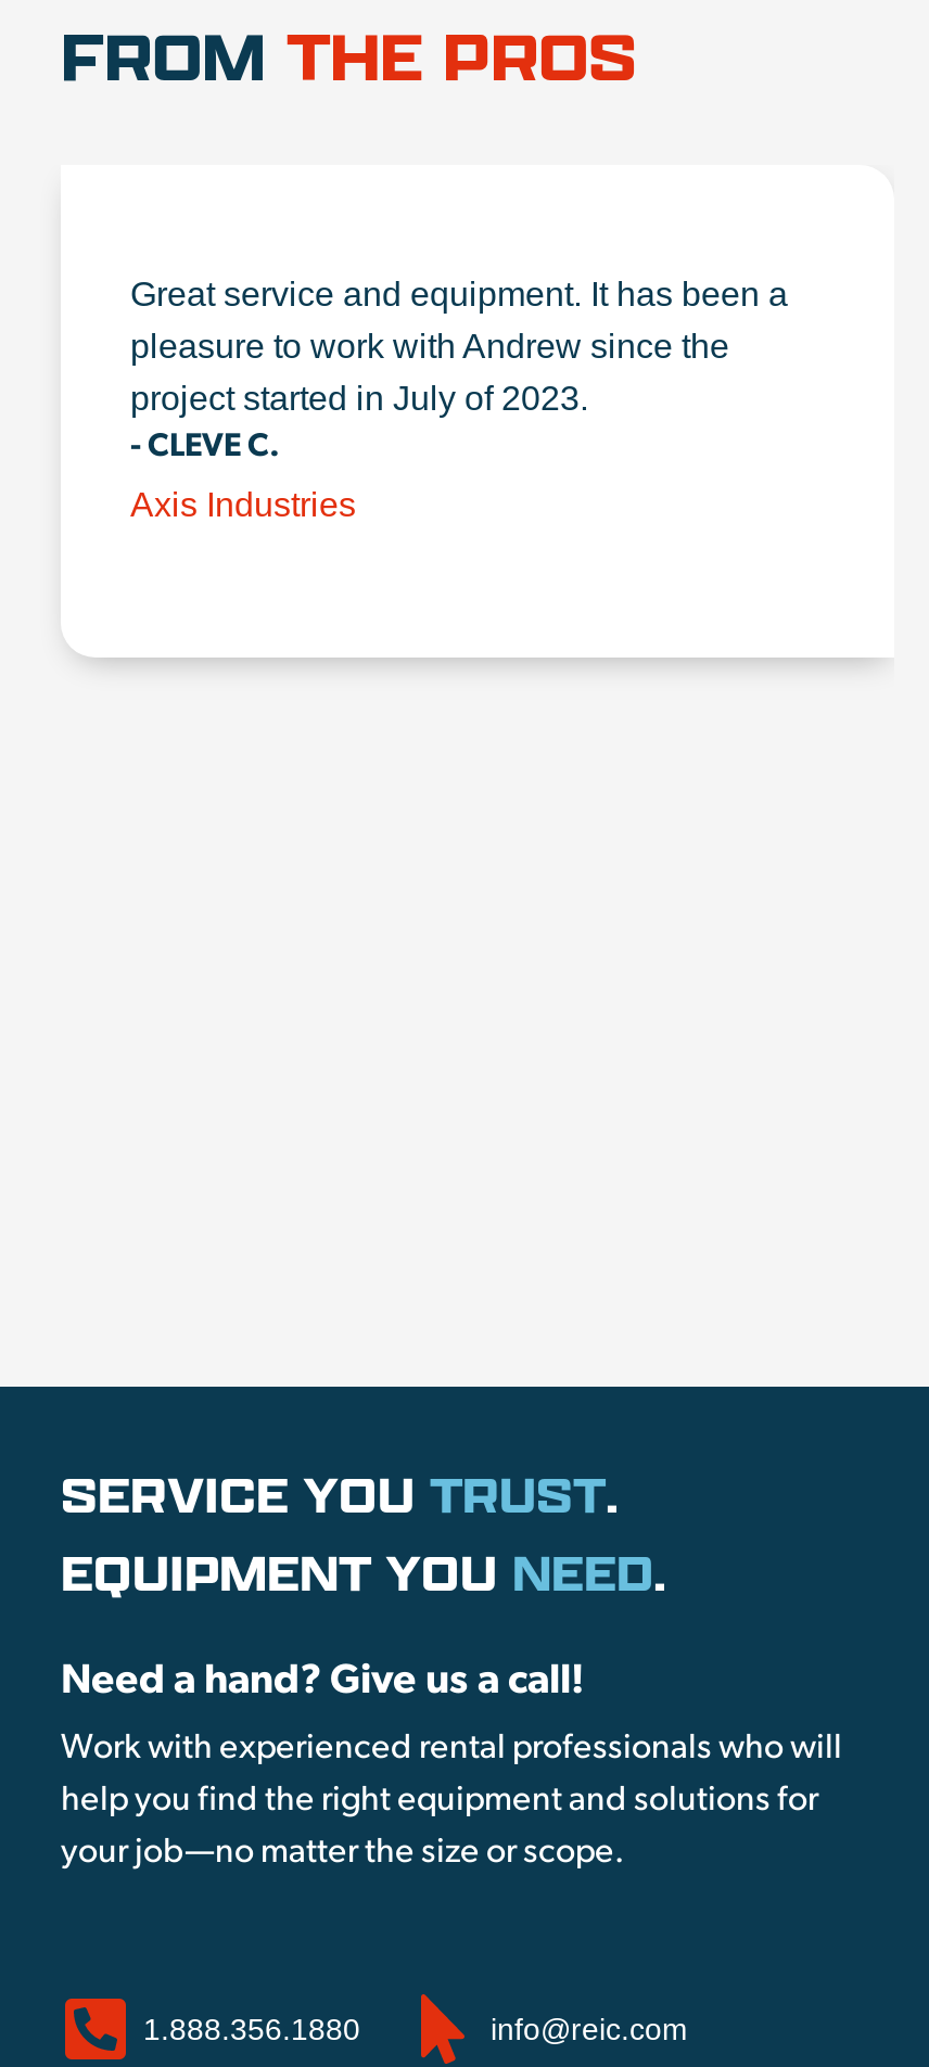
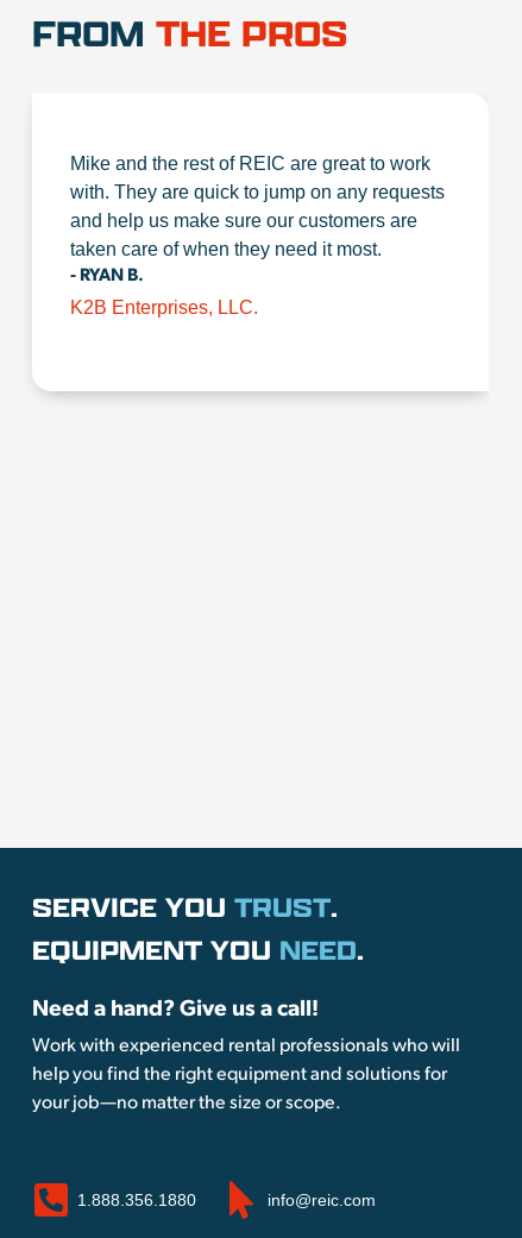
[130,276,788,464] Great service and equipment. It has been a | pleasure to work with Andrew since the | project started in July of 2023. | - CLEVE C. -> [70,153,445,285] Mike and the rest of REIC are great to work | with. They are quick to jump on any requests | and help us make sure our customers are | taken care of when they need it most. | - RYAN B.
[130,487,356,523] Axis Industries -> [70,298,258,318] K2B Enterprises, LLC.

